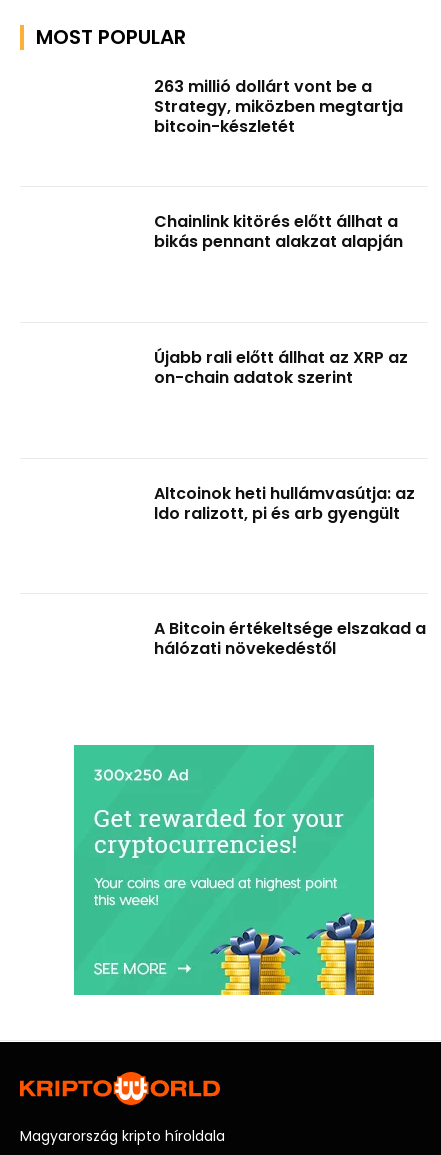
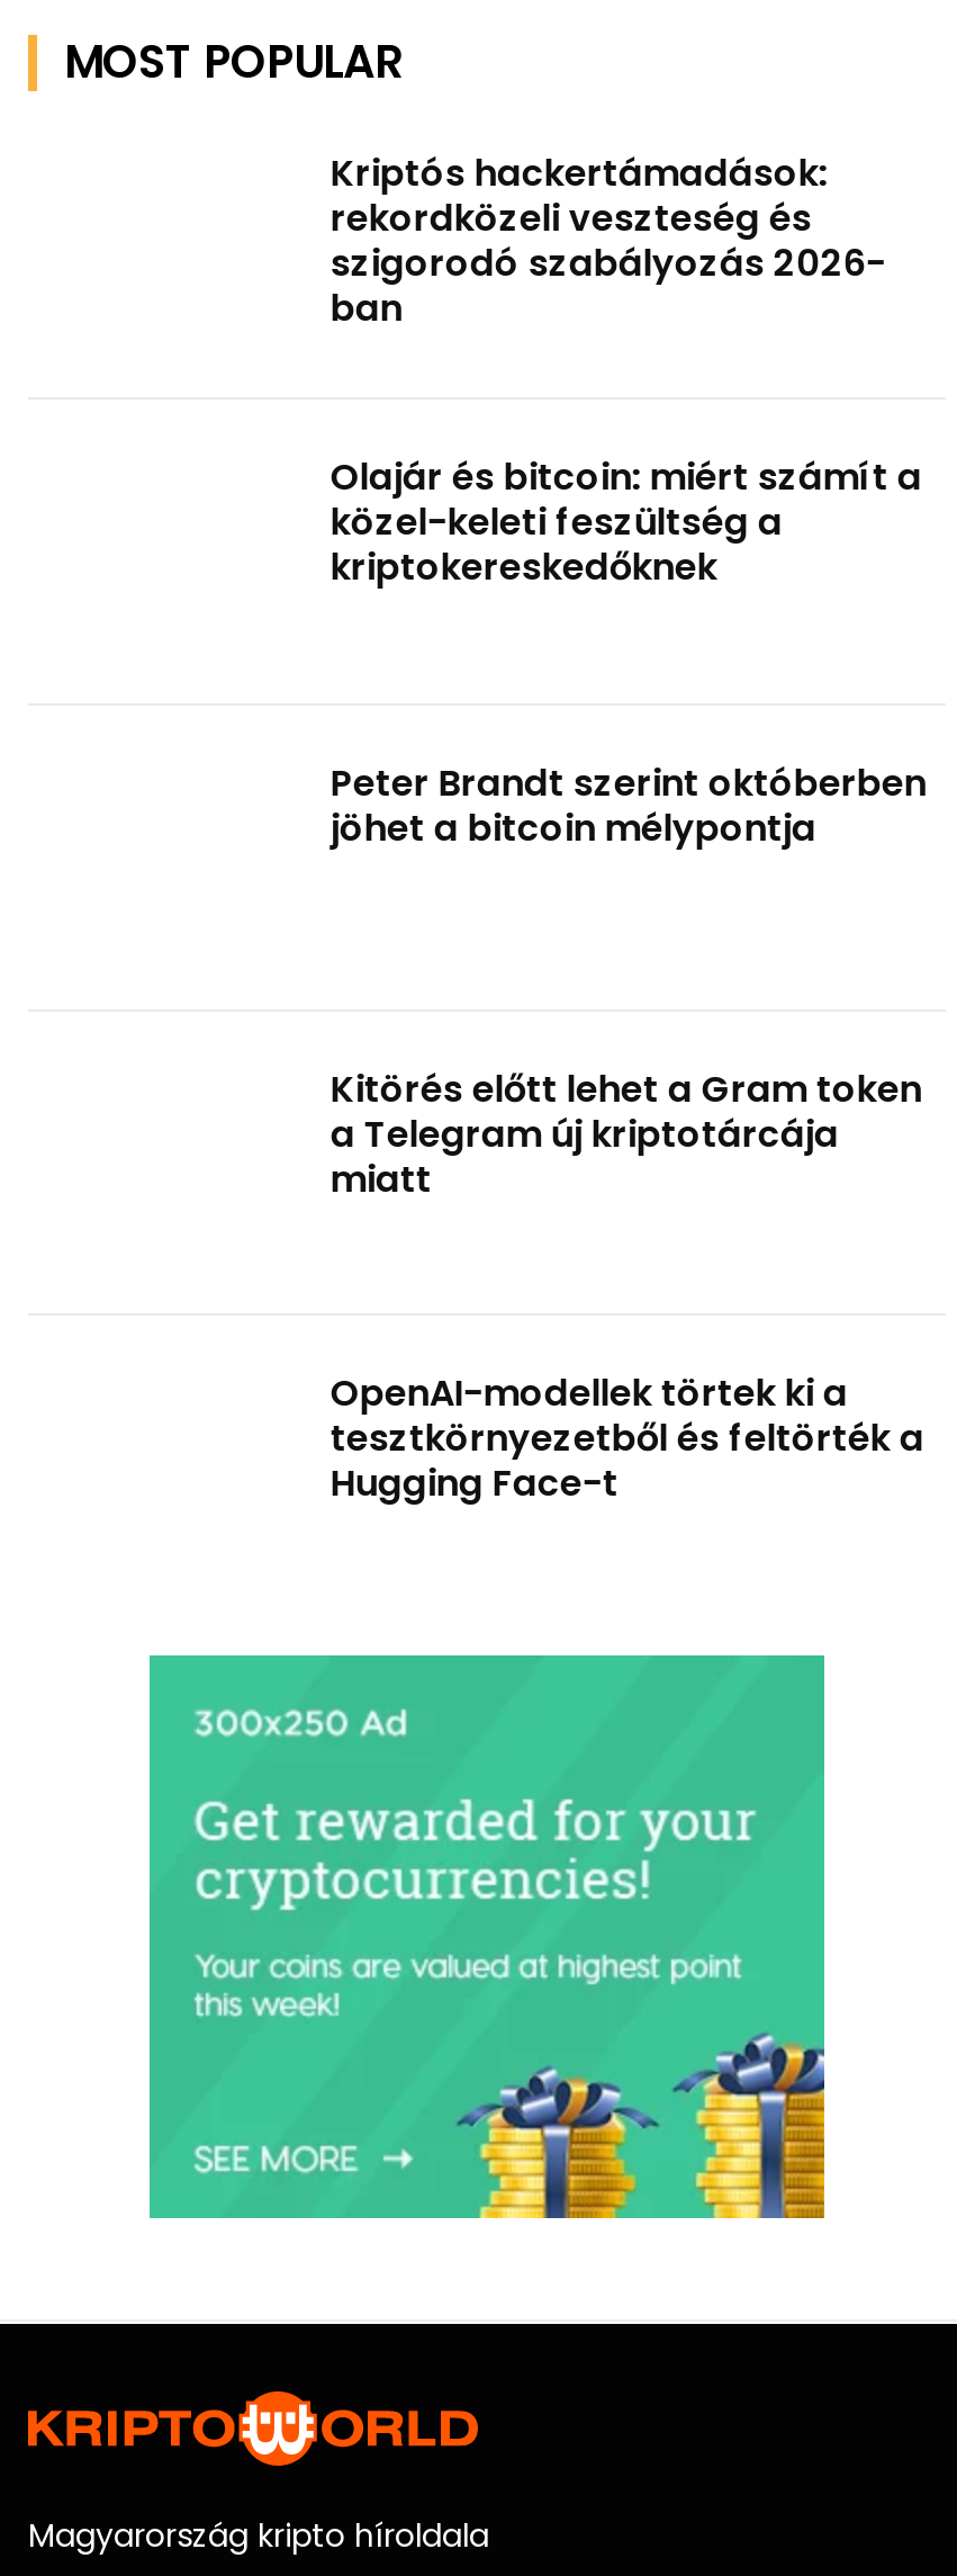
[154,75,403,138] 263 millió dollárt vont be a | Strategy, miközben megtartja | bitcoin-készletét -> [330,147,886,333] Kriptós hackertámadások: | rekordközeli veszteség és | szigorodó szabályozás 2026- | ban
[154,210,403,253] Chainlink kitörés előtt állhat a | bikás pennant alakzat alapján -> [330,452,922,594] Olajár és bitcoin: miért számít a | közel-keleti feszültség a | kriptokereskedőknek
[154,346,408,389] Újabb rali előtt állhat az XRP az | on-chain adatok szerint -> [330,757,926,854] Peter Brandt szerint októberben | jöhet a bitcoin mélypontja
[154,482,415,525] Altcoinok heti hullámvasútja: az | ldo ralizott, pi és arb gyengült -> [330,1063,922,1204] Kitörés előtt lehet a Gram token | a Telegram új kriptotárcája | miatt
[154,617,426,660] A Bitcoin értékeltsége elszakad a | hálózati növekedéstől -> [330,1368,924,1510] OpenAI-modellek törtek ki a | tesztkörnyezetből és feltörték a | Hugging Face-t

